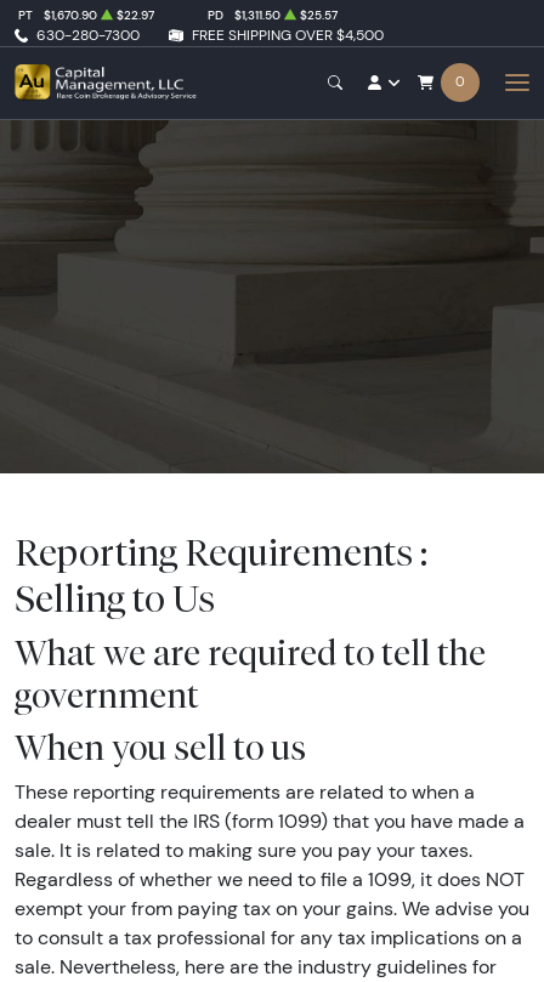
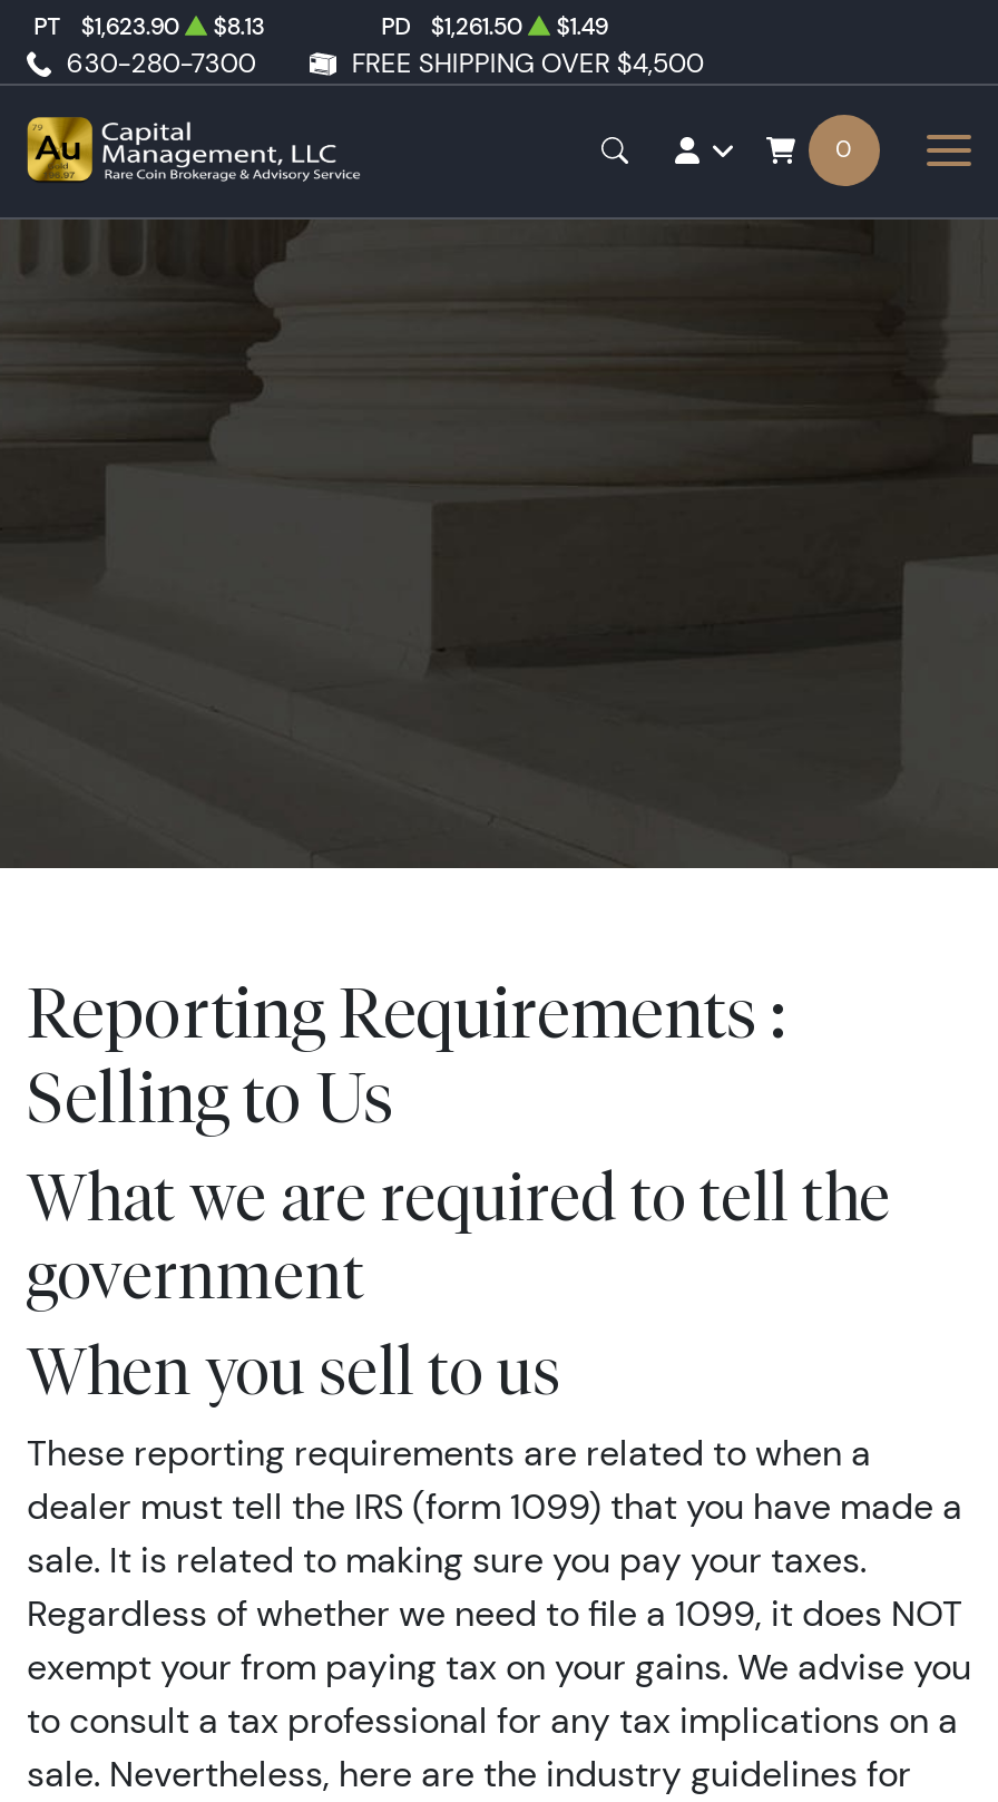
[44,7,98,23] $1,670.90 -> [81,12,179,41] $1,623.90
[116,7,154,23] $22.97 -> [213,12,265,41] $8.13
[235,7,281,23] $1,311.50 -> [431,12,522,41] $1,261.50
[300,7,337,23] $25.57 -> [556,12,608,41] $1.49

